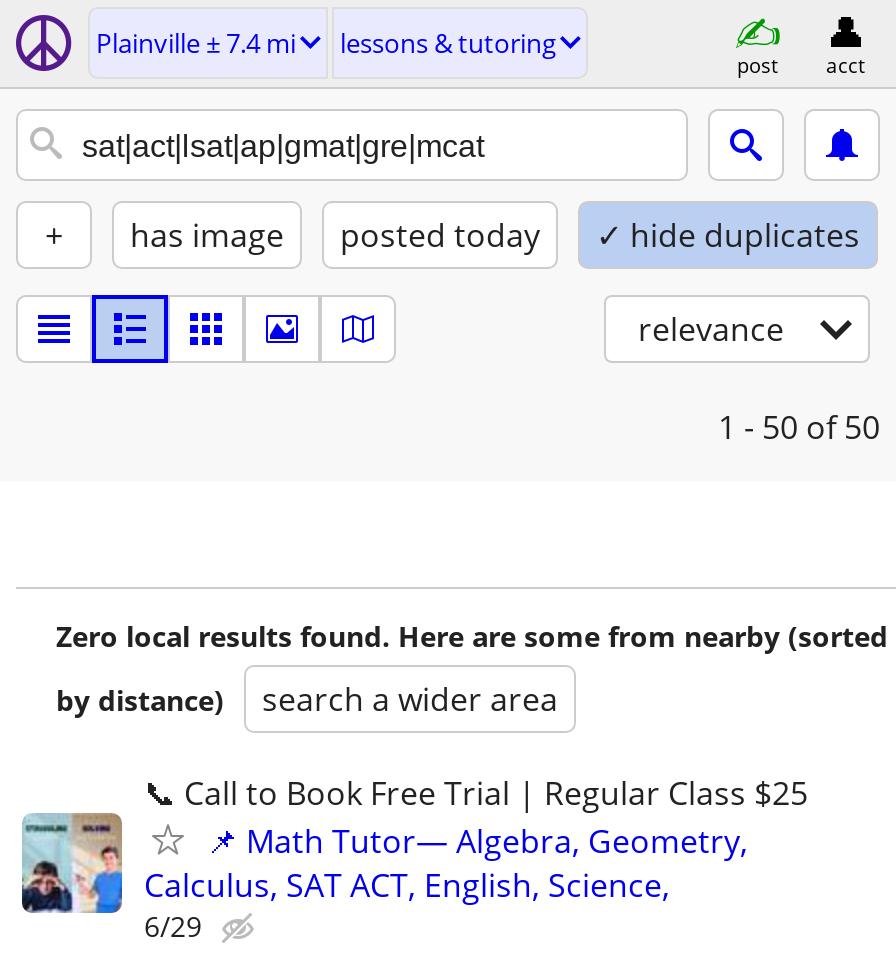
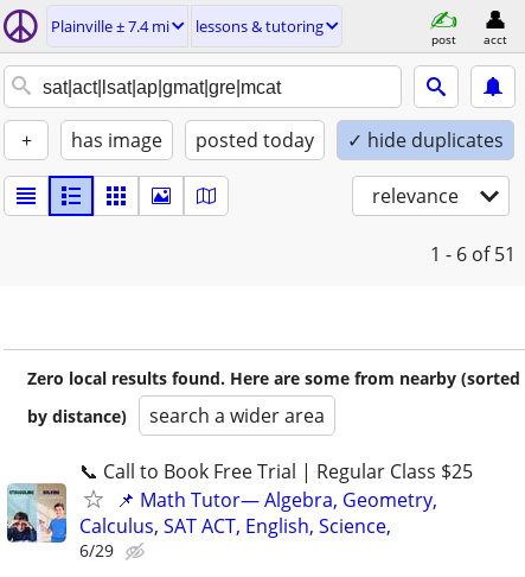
[718,405,880,449] 1 - 50 of 50 -> [430,241,516,267] 1 - 6 of 51

